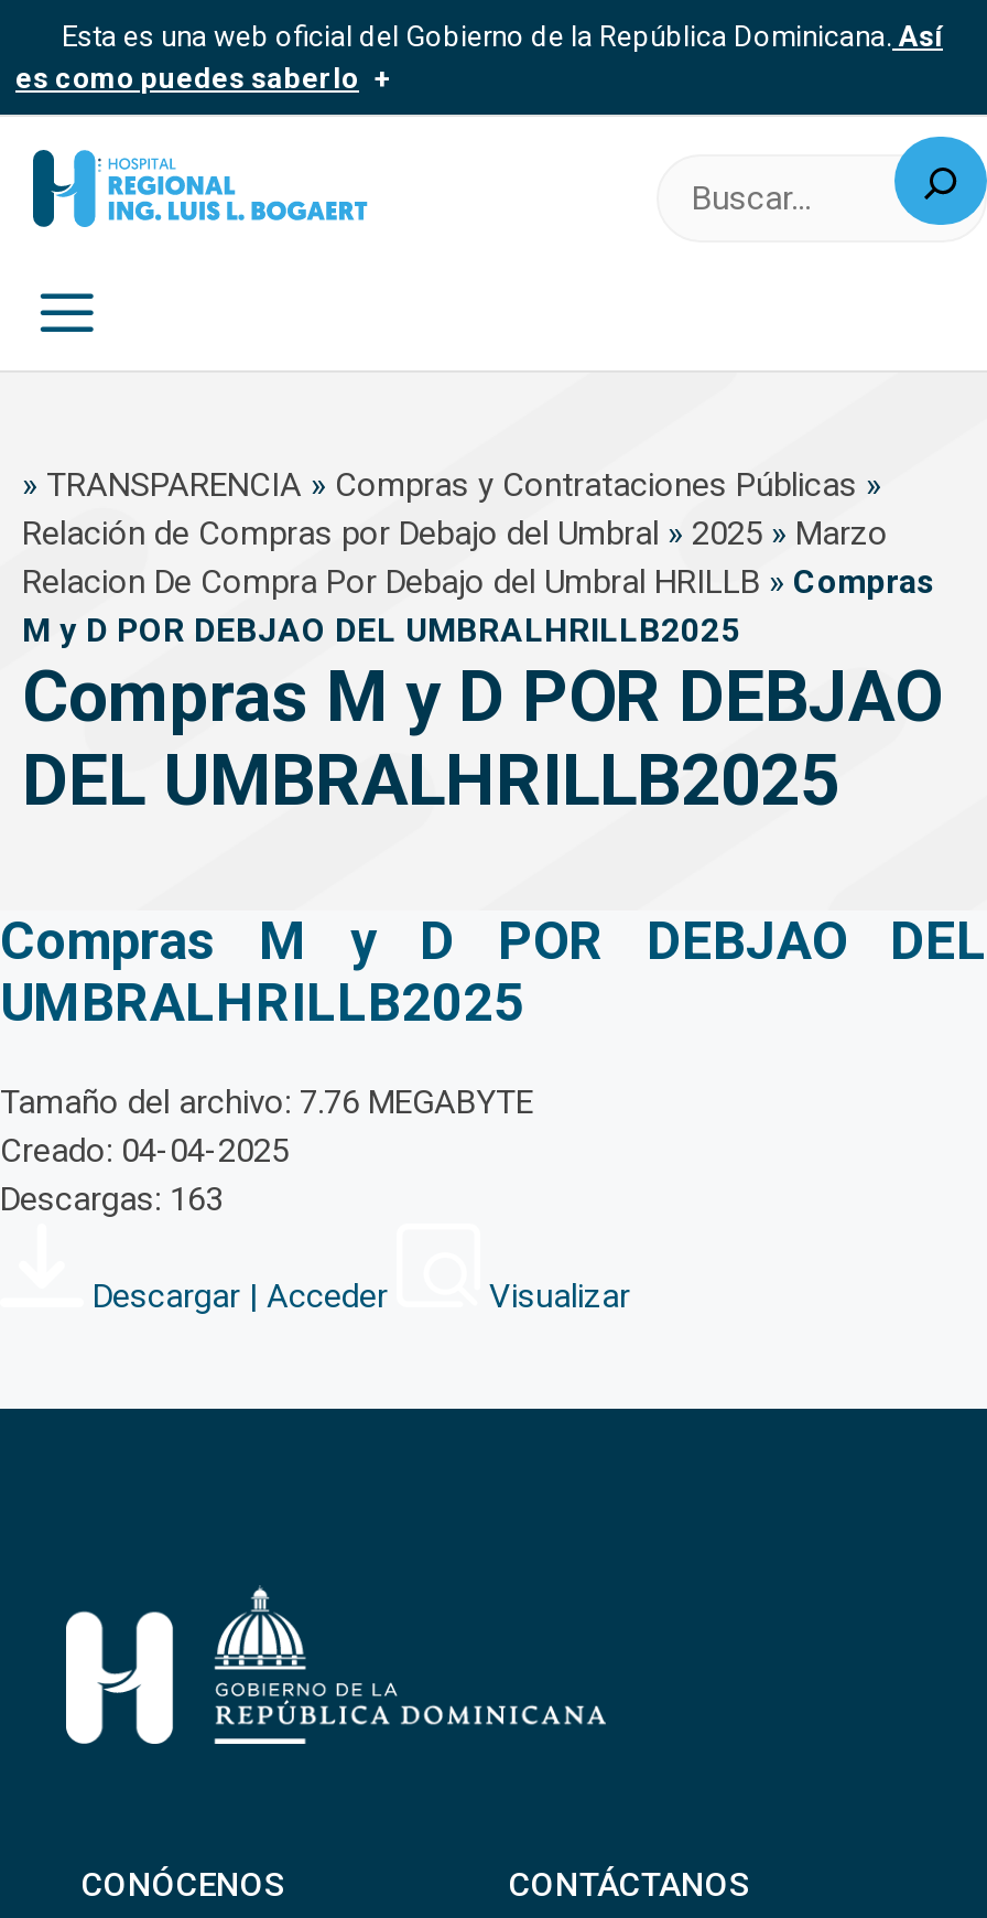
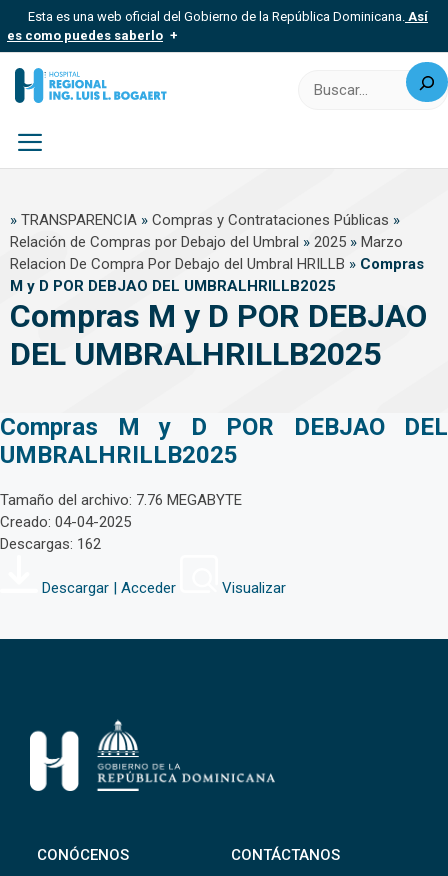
[0,1179,223,1219] Descargas: 163 -> [0,535,101,553] Descargas: 162

